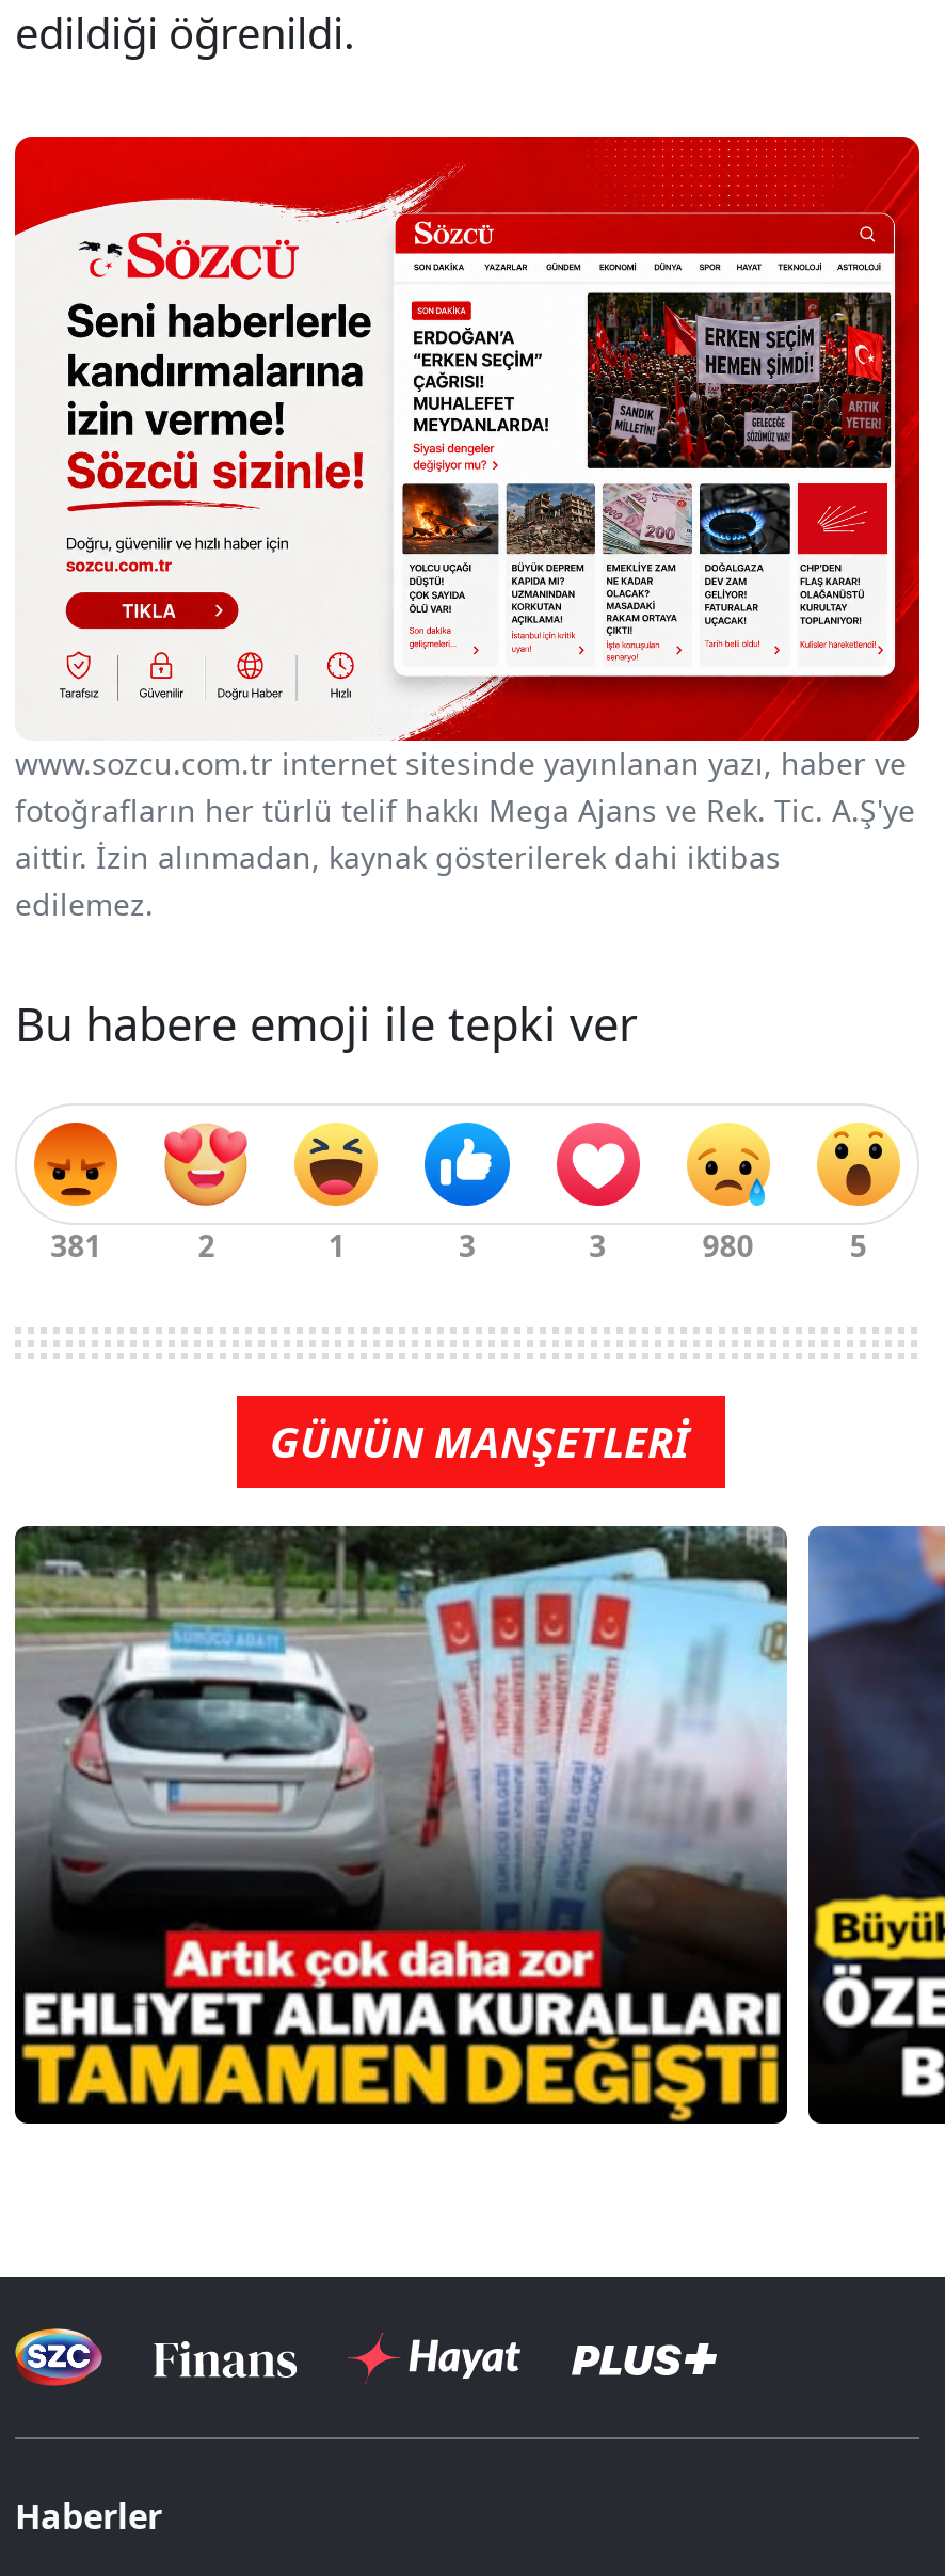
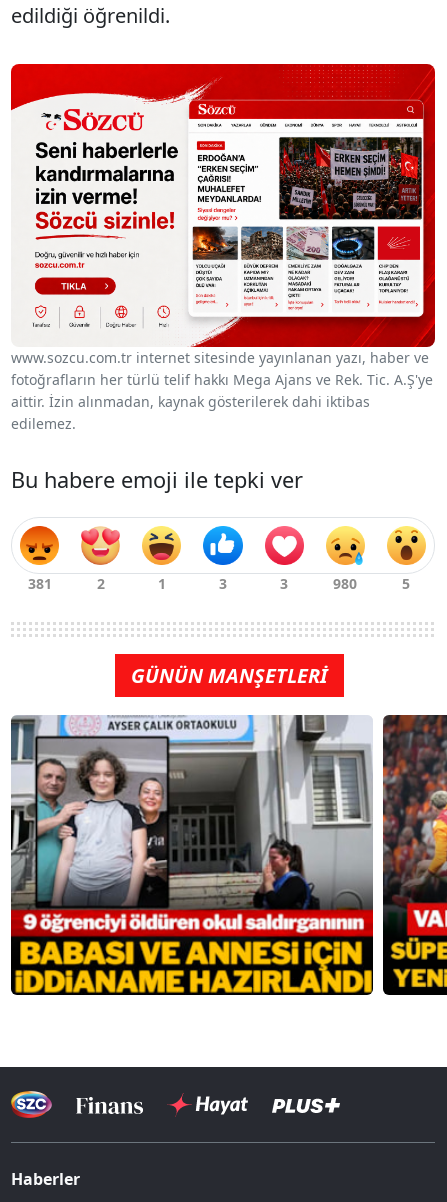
[13,1524,789,2124] [image] -> [10,714,374,995] [image]
[806,1524,939,2106] [image] -> [382,714,444,988] [image]

